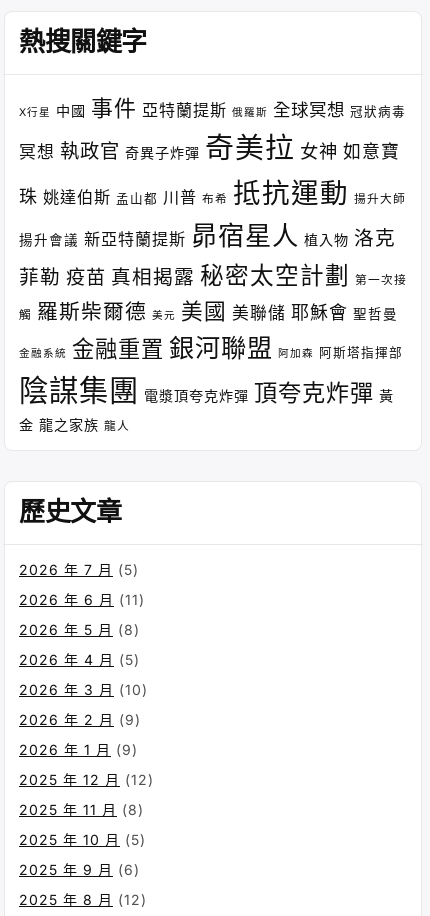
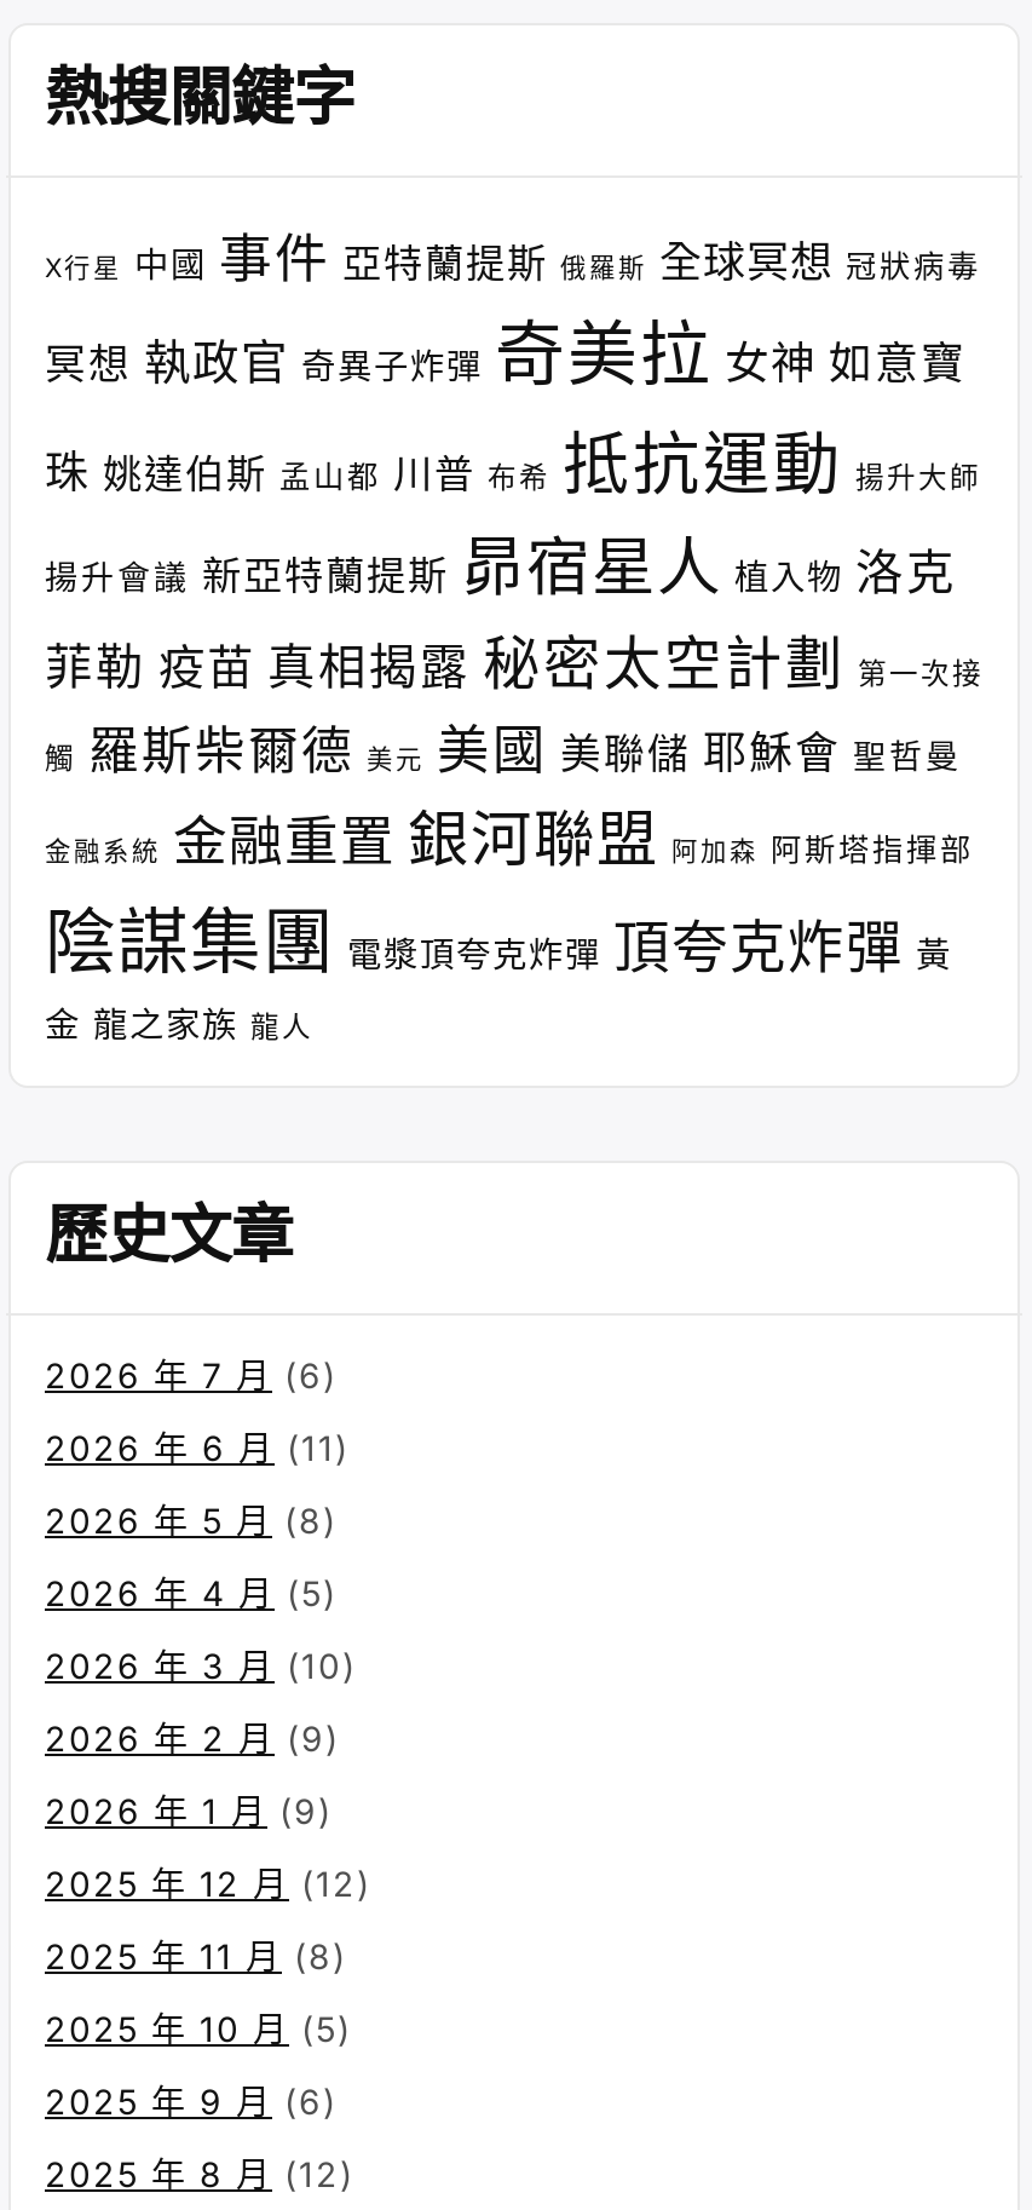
[19,561,139,578] 2026 年 7 月(5) -> [45,1354,338,1395] 2026 年 7 月(6)

